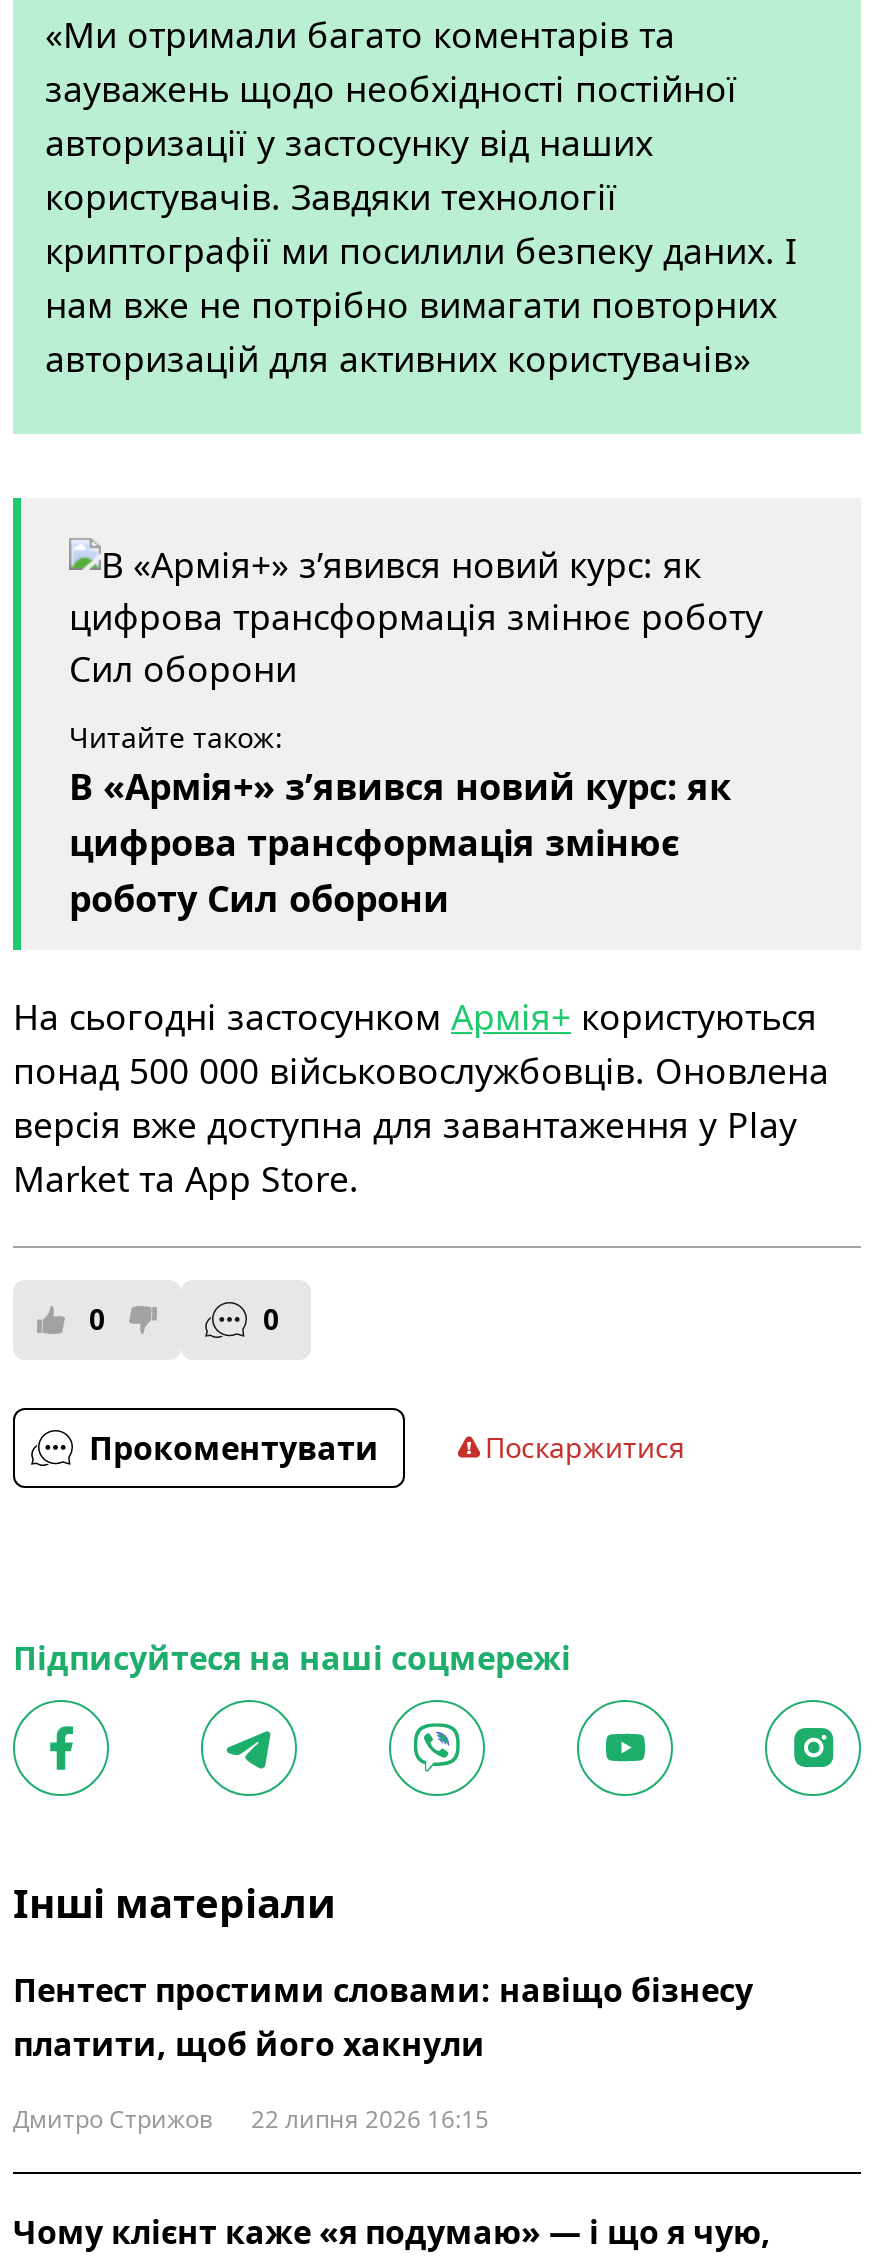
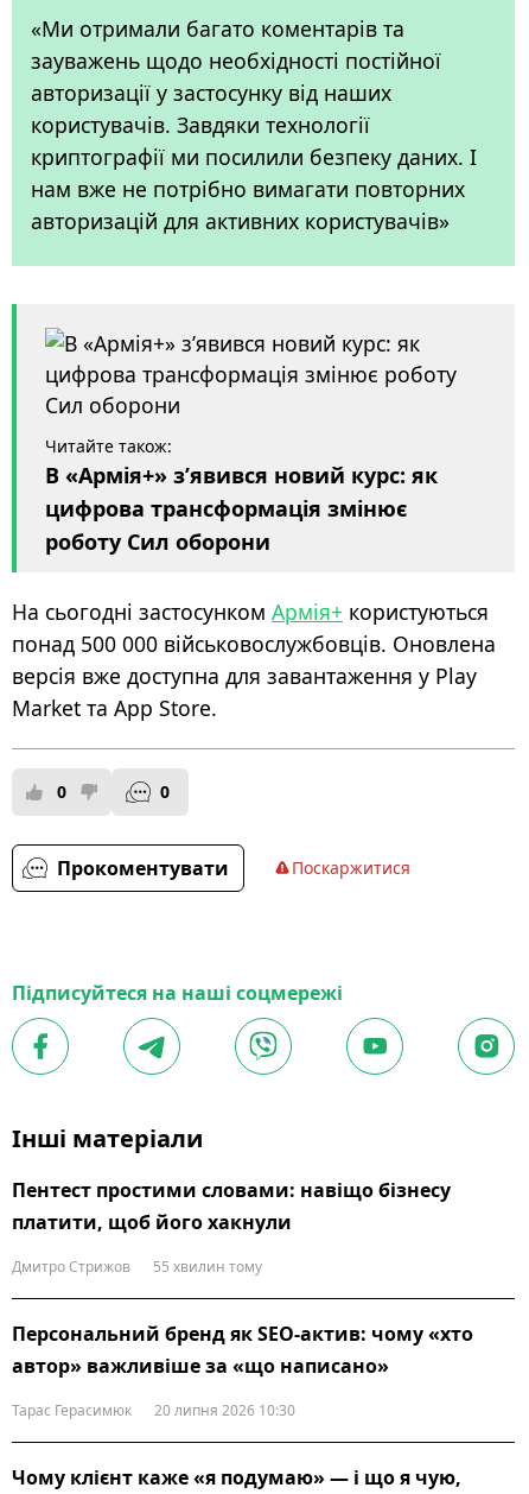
[245,2102,489,2136] 22 липня 2026 16:15 -> [12,1256,473,1420] 55 хвилин тому | Персональний бренд як SEO-актив: чому «хто | автор» важливіше за «що написано» | Тарас Герасимюк | 20 липня 2026 10:30

